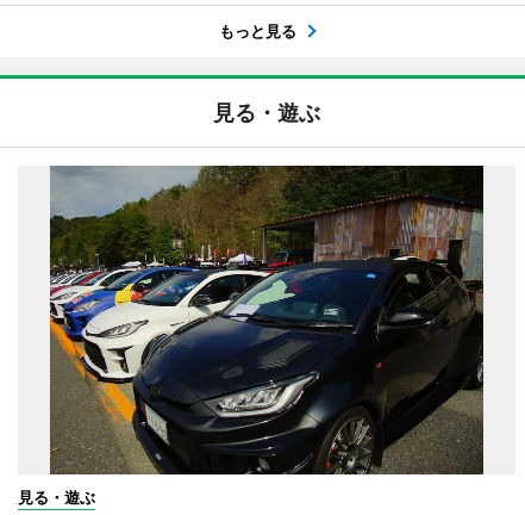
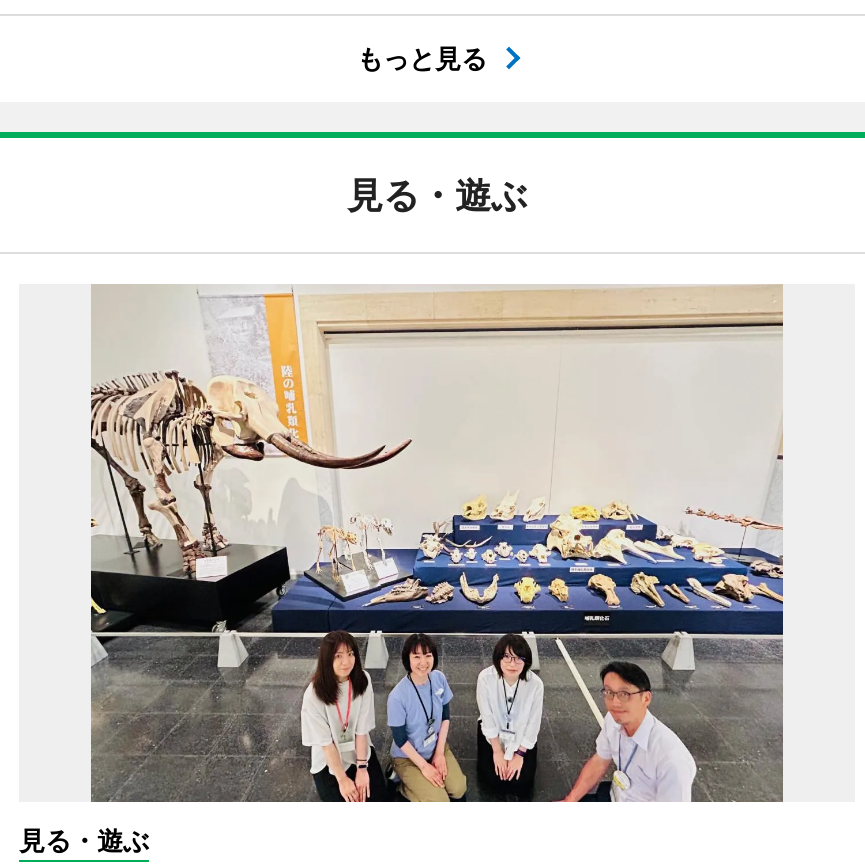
[49,165,485,476] [image] -> [73,284,801,804] [image]

